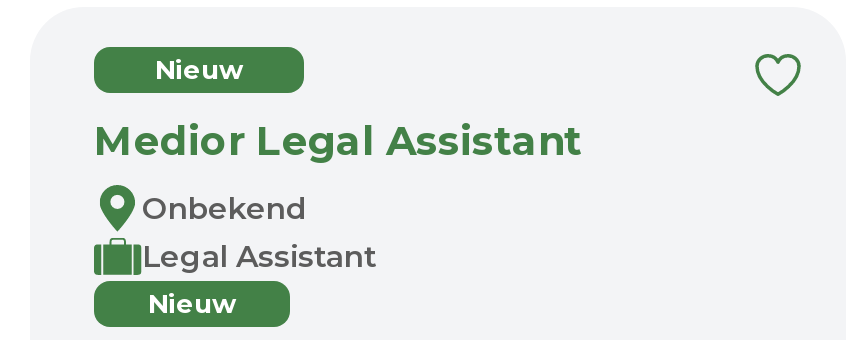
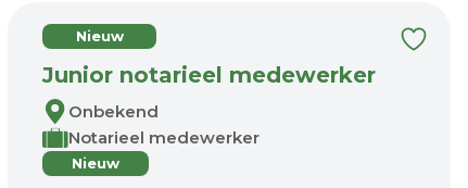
[94,117,582,165] Medior Legal Assistant -> [42,62,376,88] Junior notarieel medewerker
[142,237,376,275] Legal Assistant -> [68,127,260,148] Notarieel medewerker

